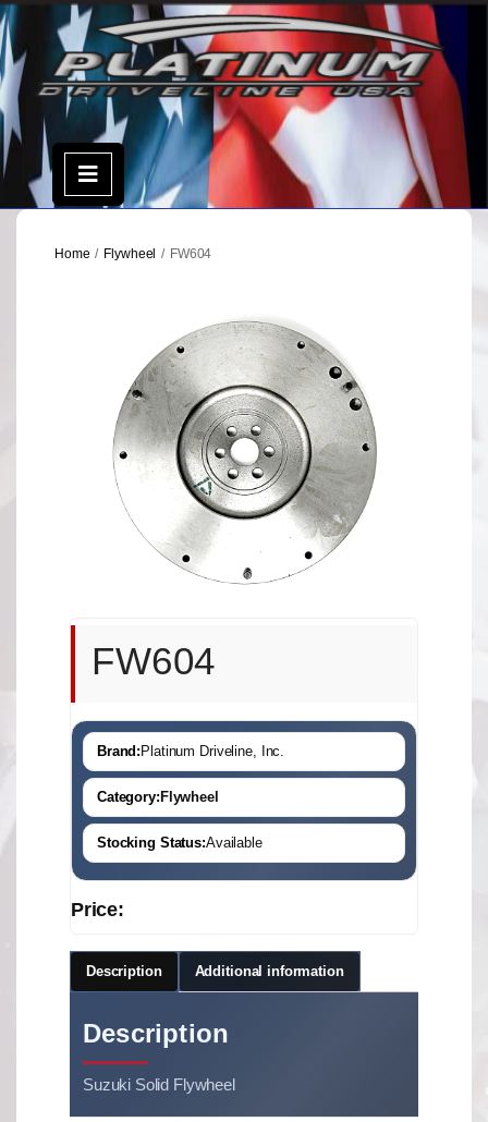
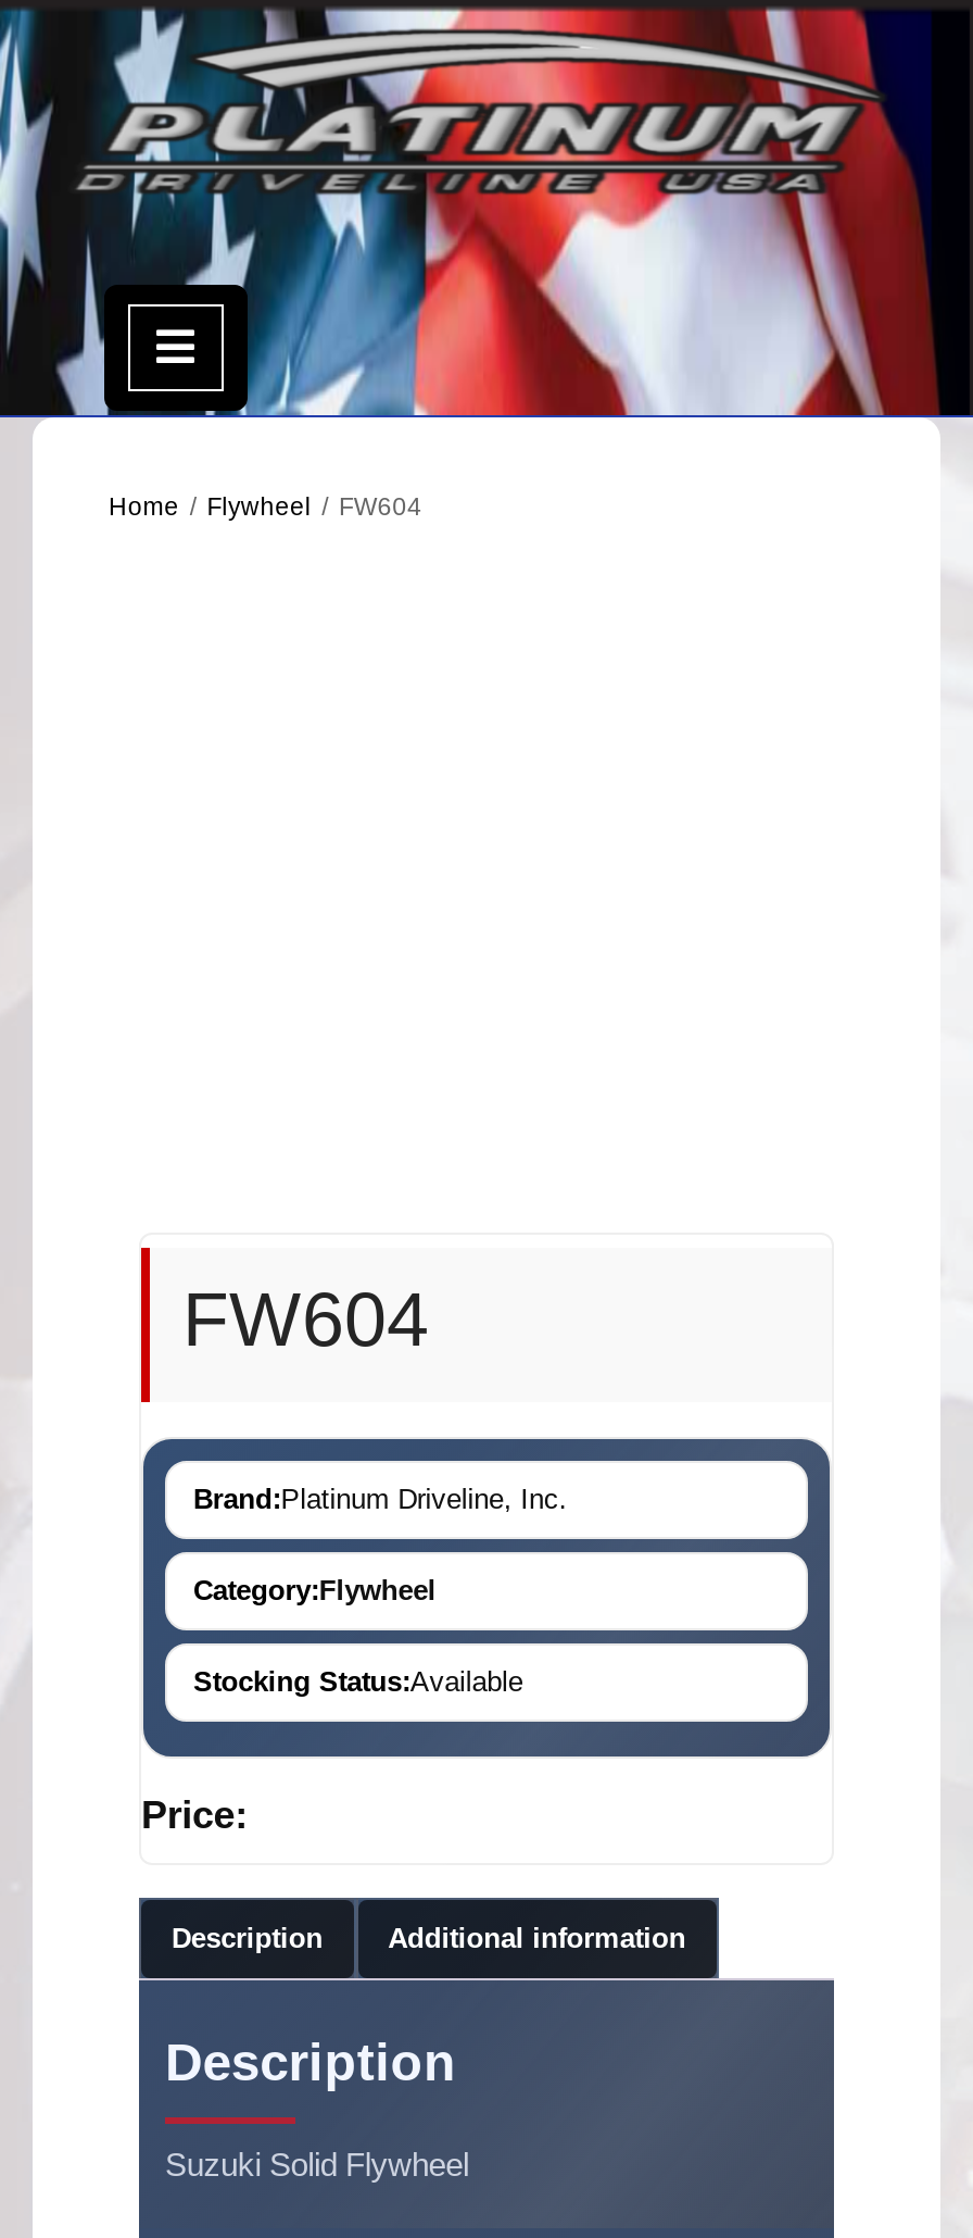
[113,320,378,584] [image] -> none

